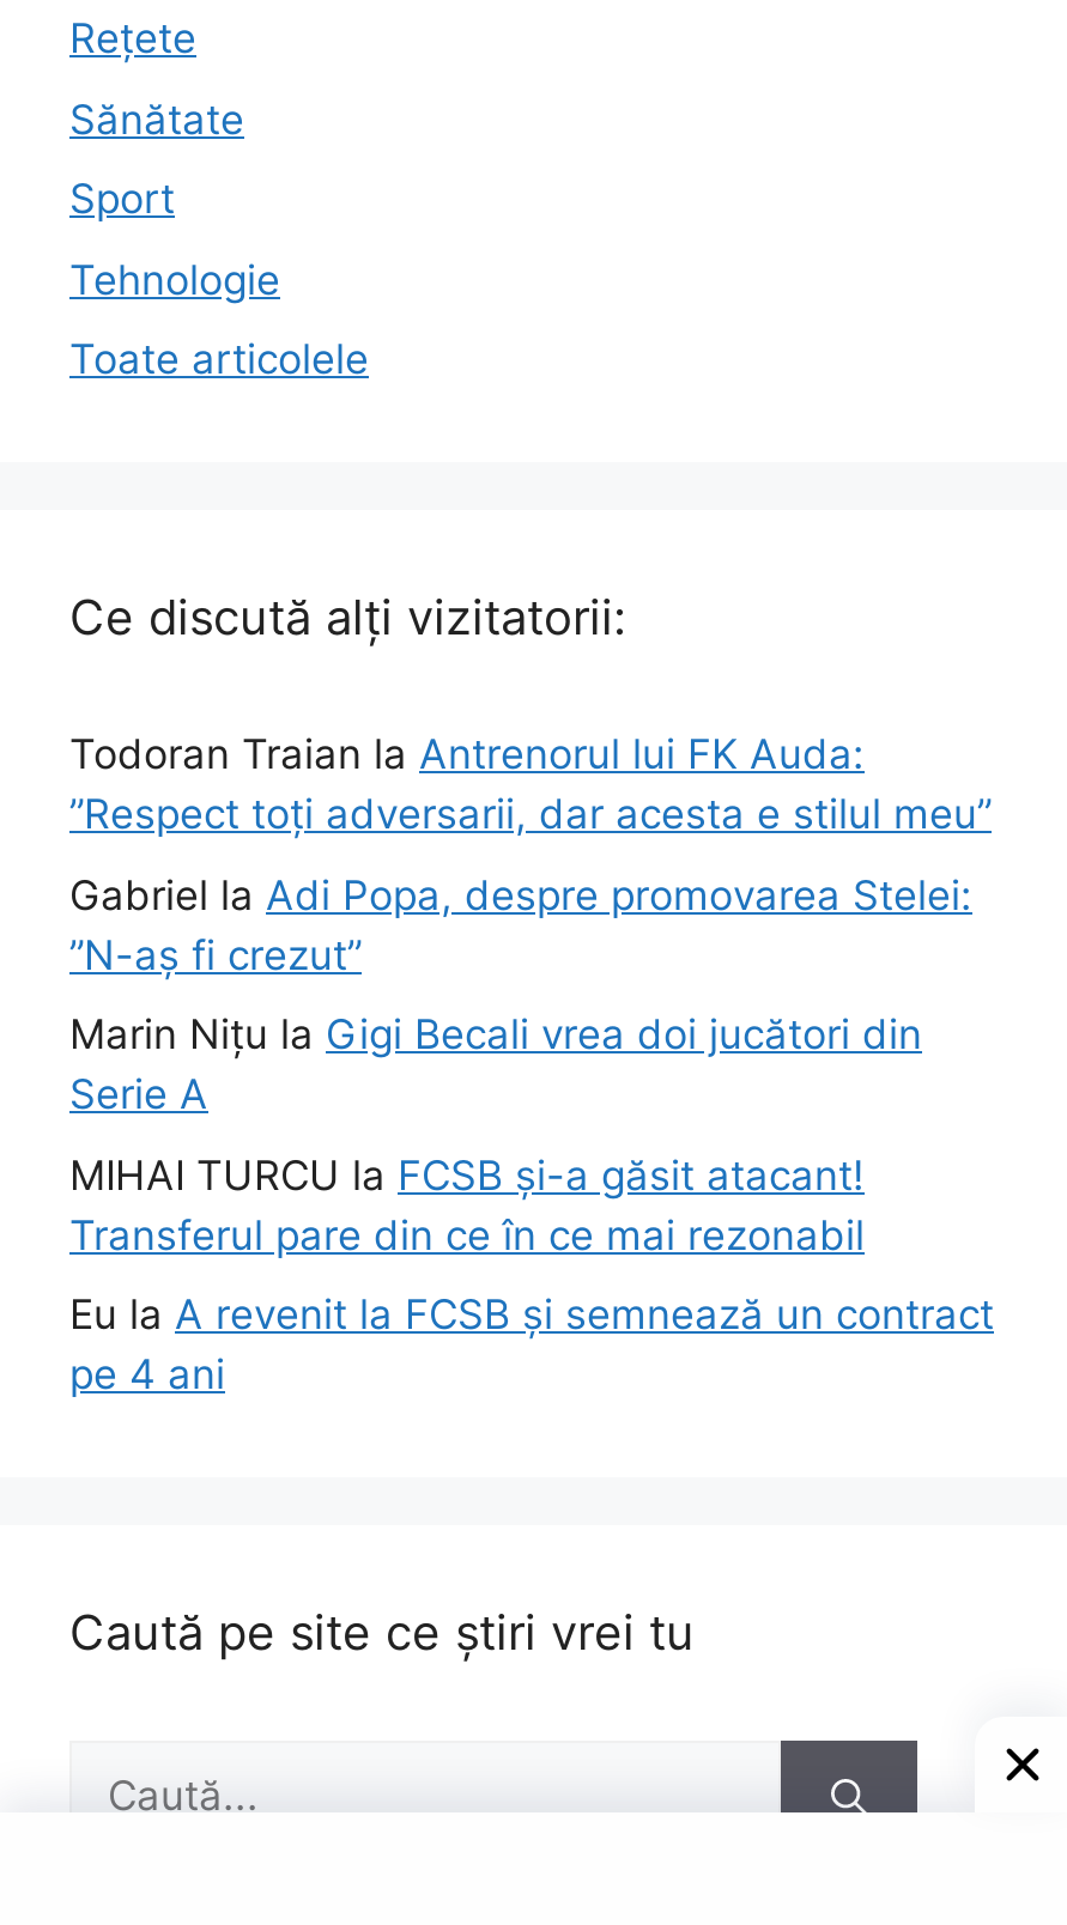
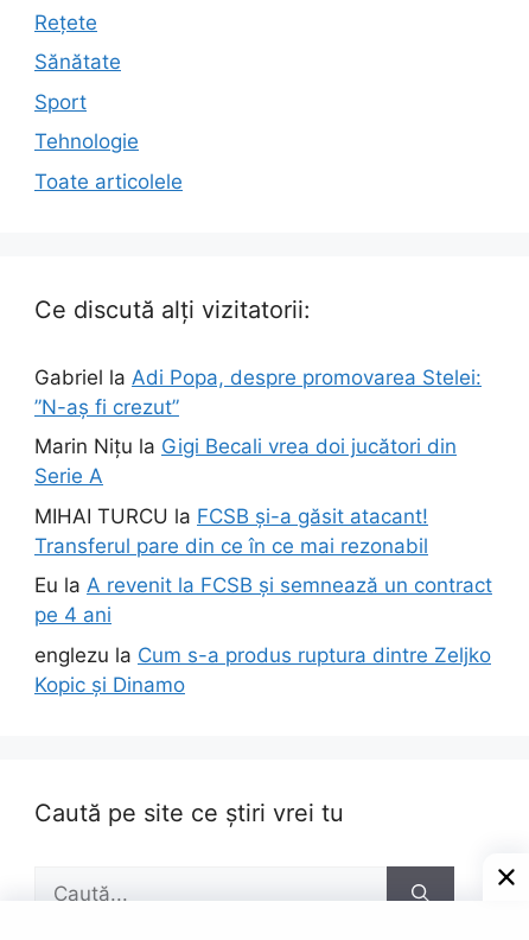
[69,731,992,839] Todoran Traian la Antrenorul lui FK Auda: | ”Respect toți adversarii, dar acesta e stilul meu” -> none
moved [69,872,994,1399] -> [34,365,492,627]: Gabriel la Adi Popa, despre promovarea Stelei: | ”N-aș fi crezut” | Marin Nițu la Gigi Becali vrea doi jucători din | Serie A | MIHAI TURCU la FCSB și-a găsit atacant! | Transferul pare din ce în ce mai rezonabil | Eu la A revenit la FCSB și semnează un contract | pe 4 ani
none -> [34,643,491,696] englezu la Cum s-a produs ruptura dintre Zeljko | Kopic și Dinamo

